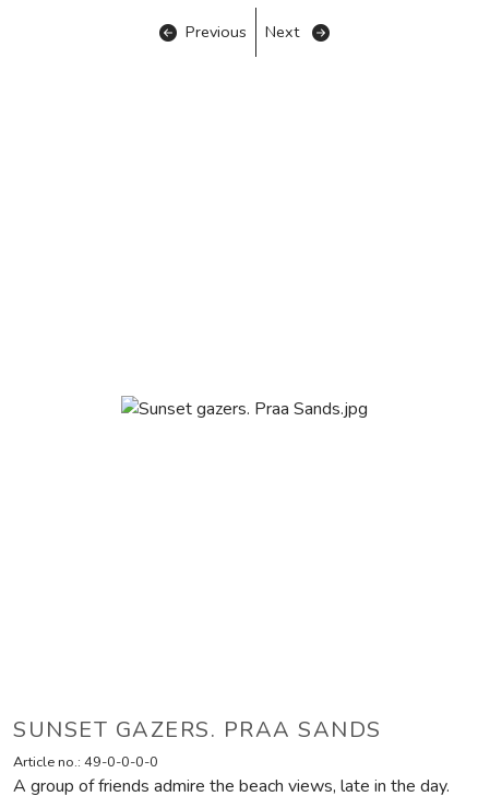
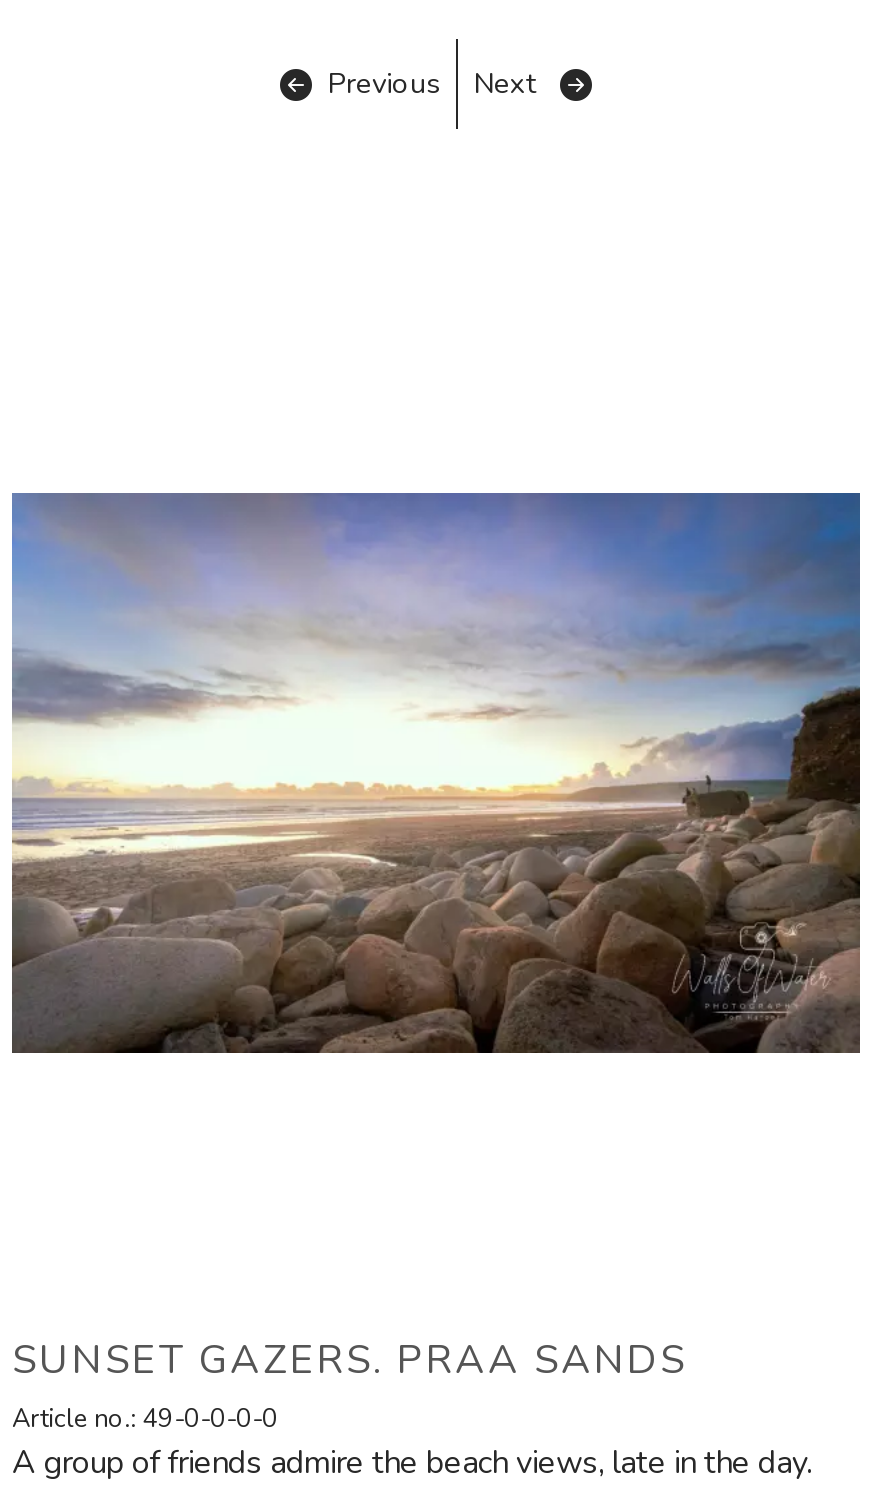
none -> [10,491,862,1055] [image]

